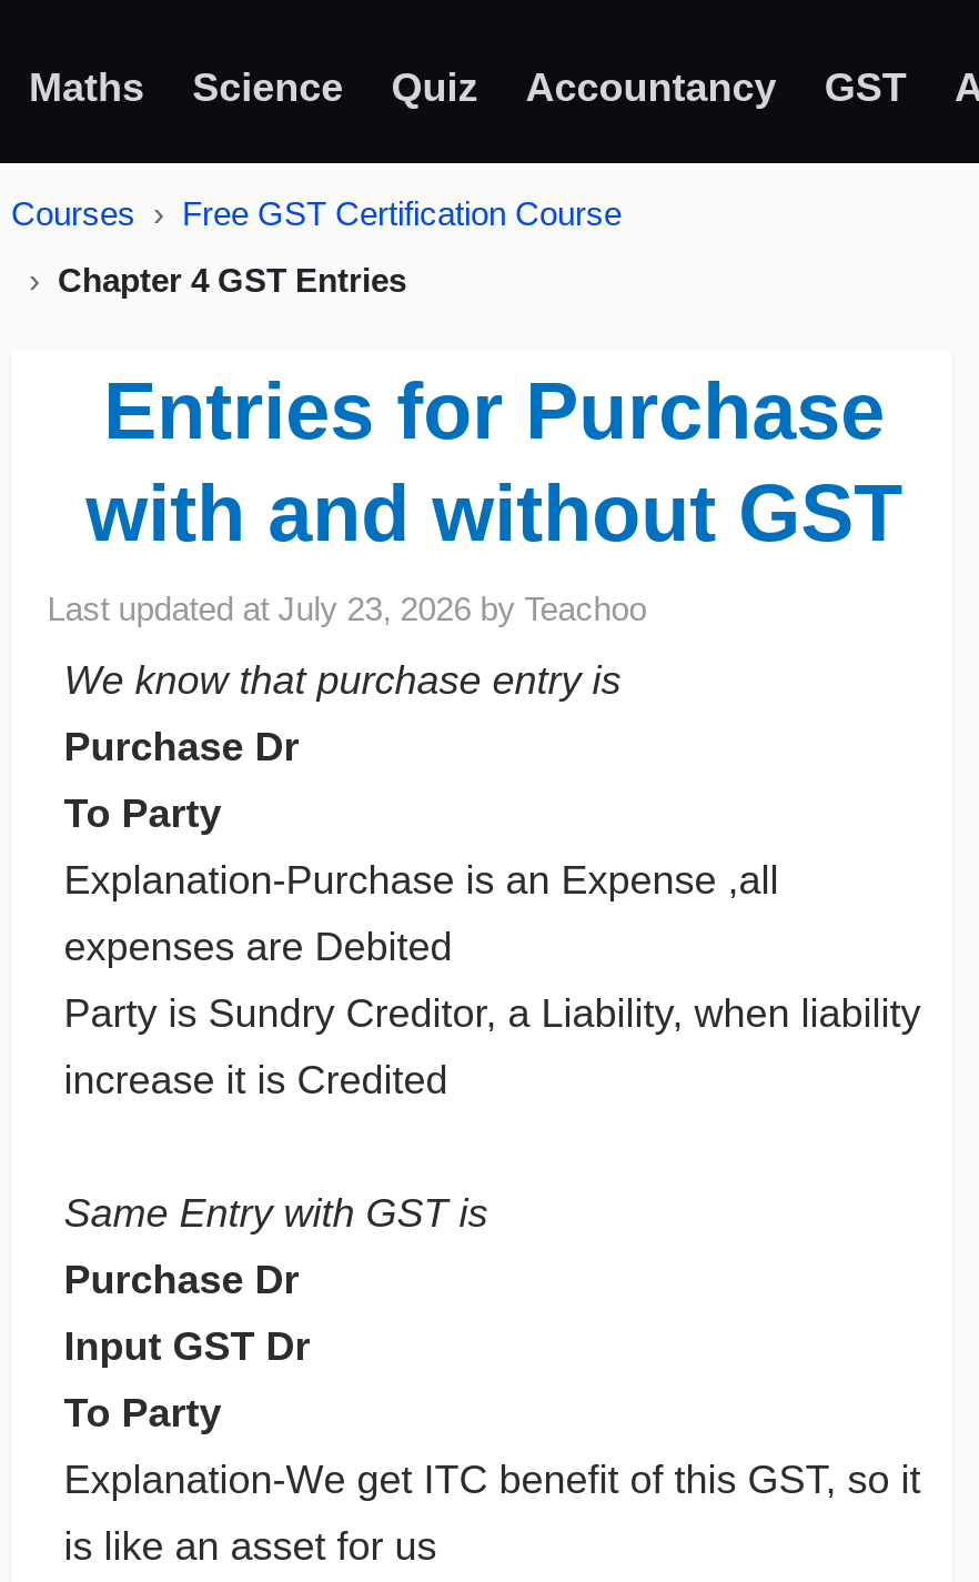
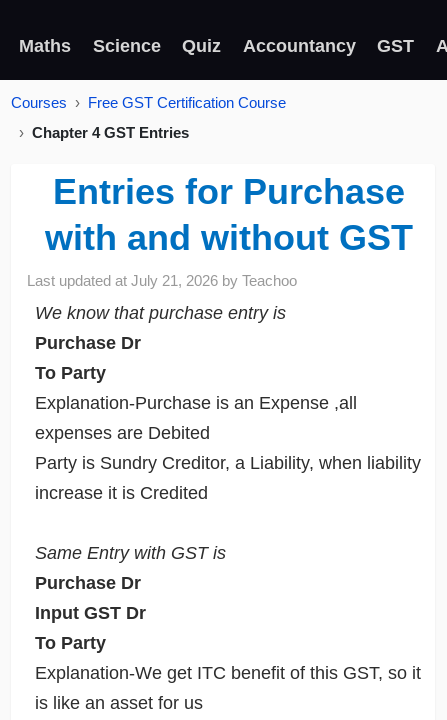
[47,589,646,627] Last updated at July 23, 2026 by Teachoo -> [27,272,297,289] Last updated at July 21, 2026 by Teachoo

